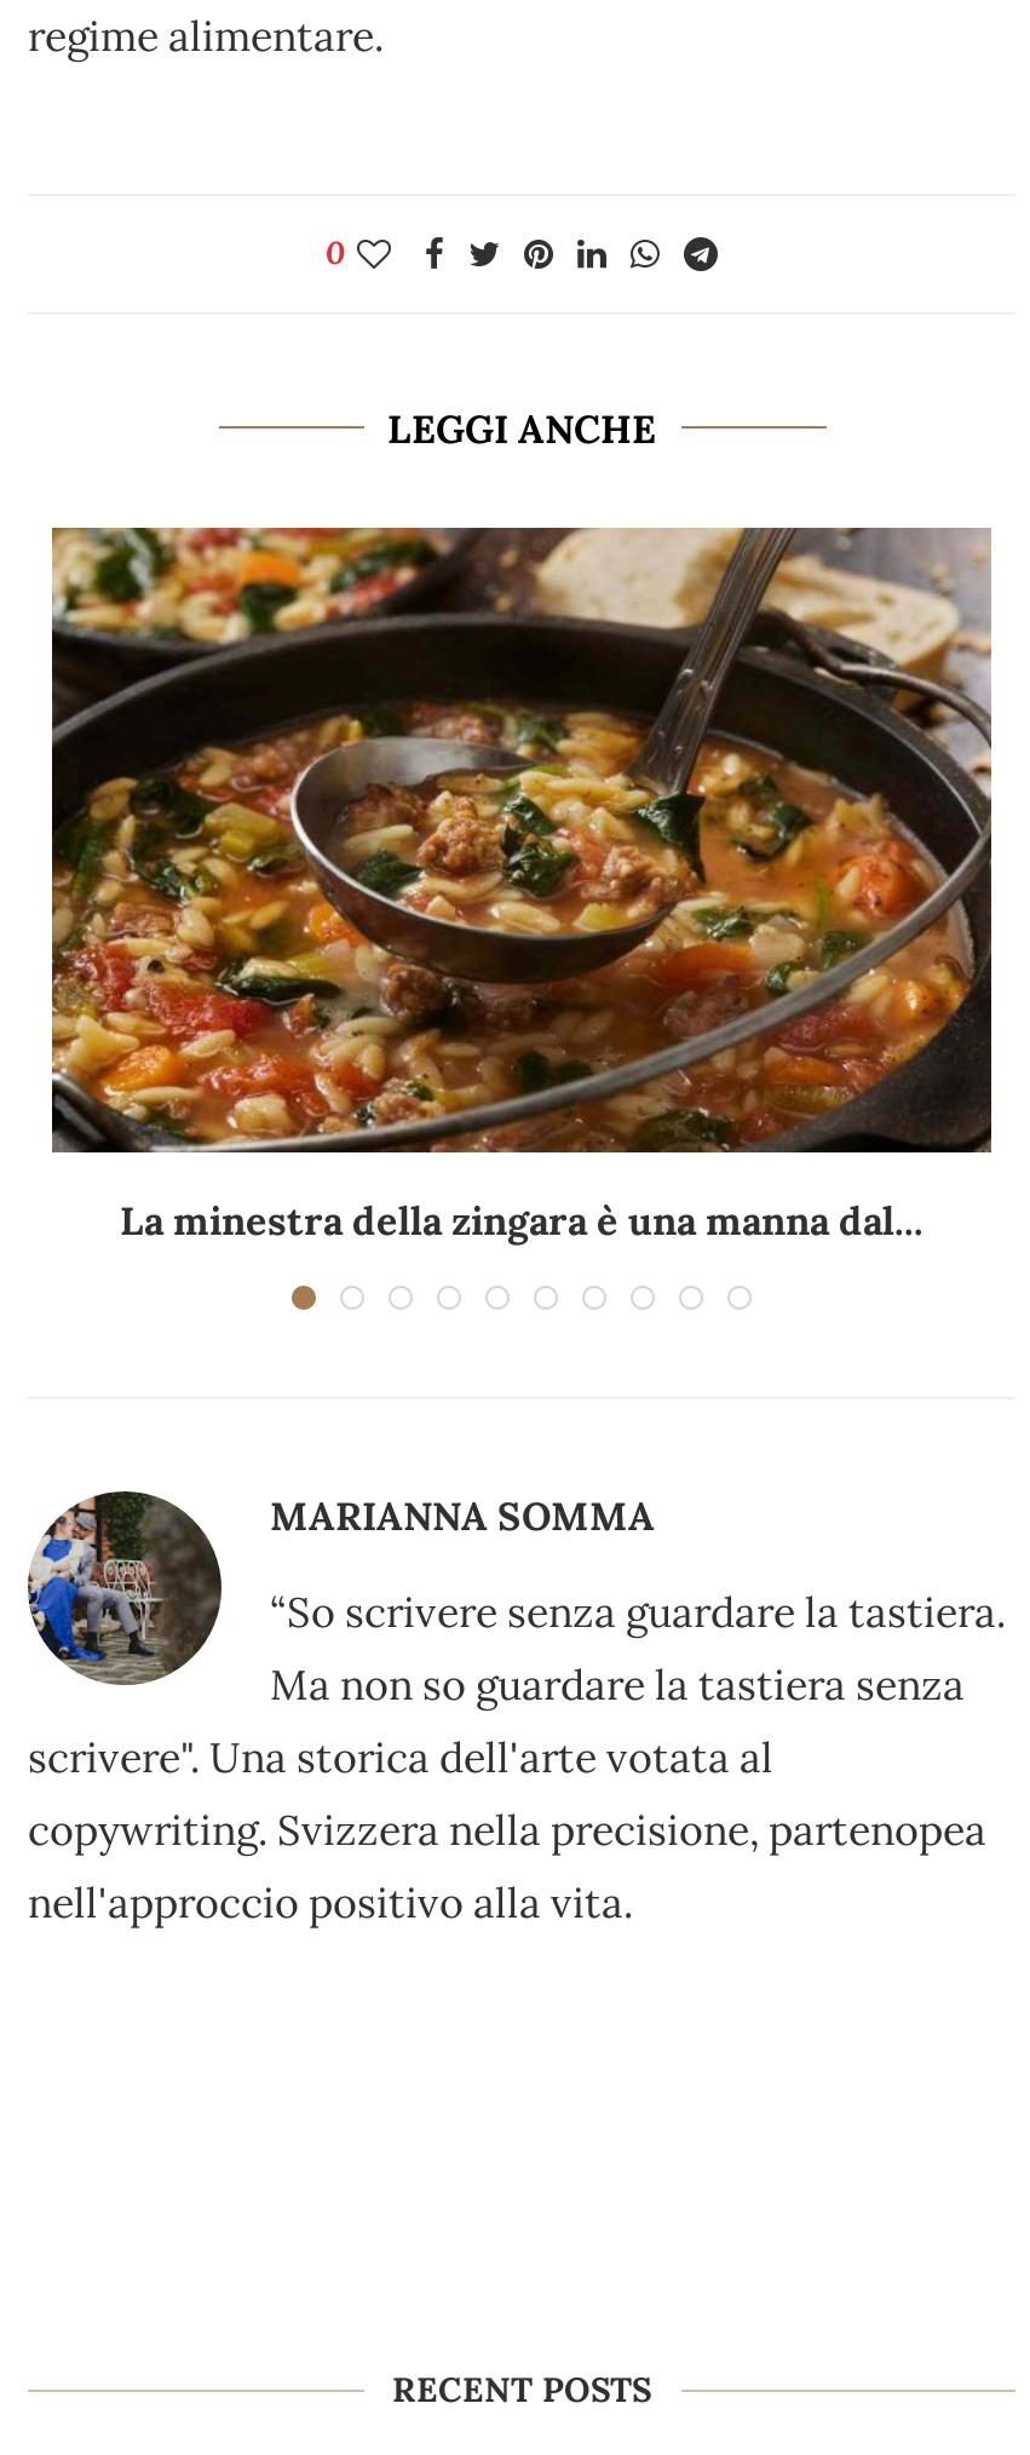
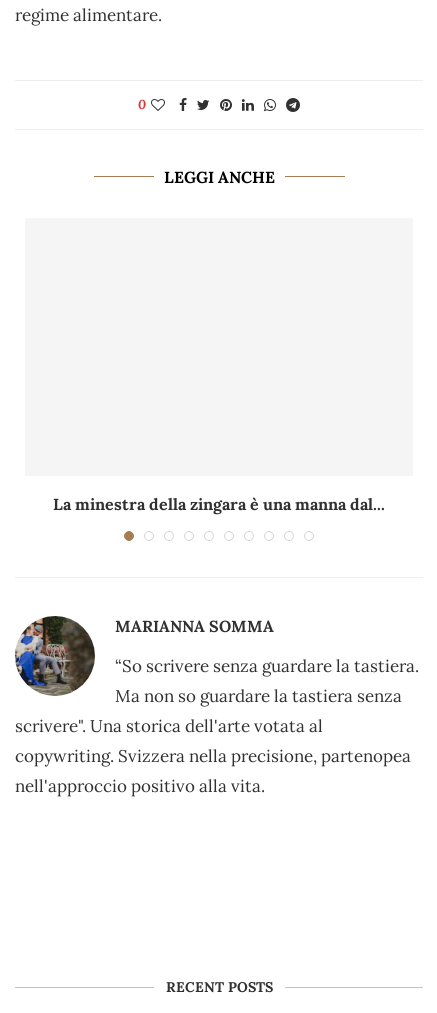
[50,525,994,1155] [image] -> none

